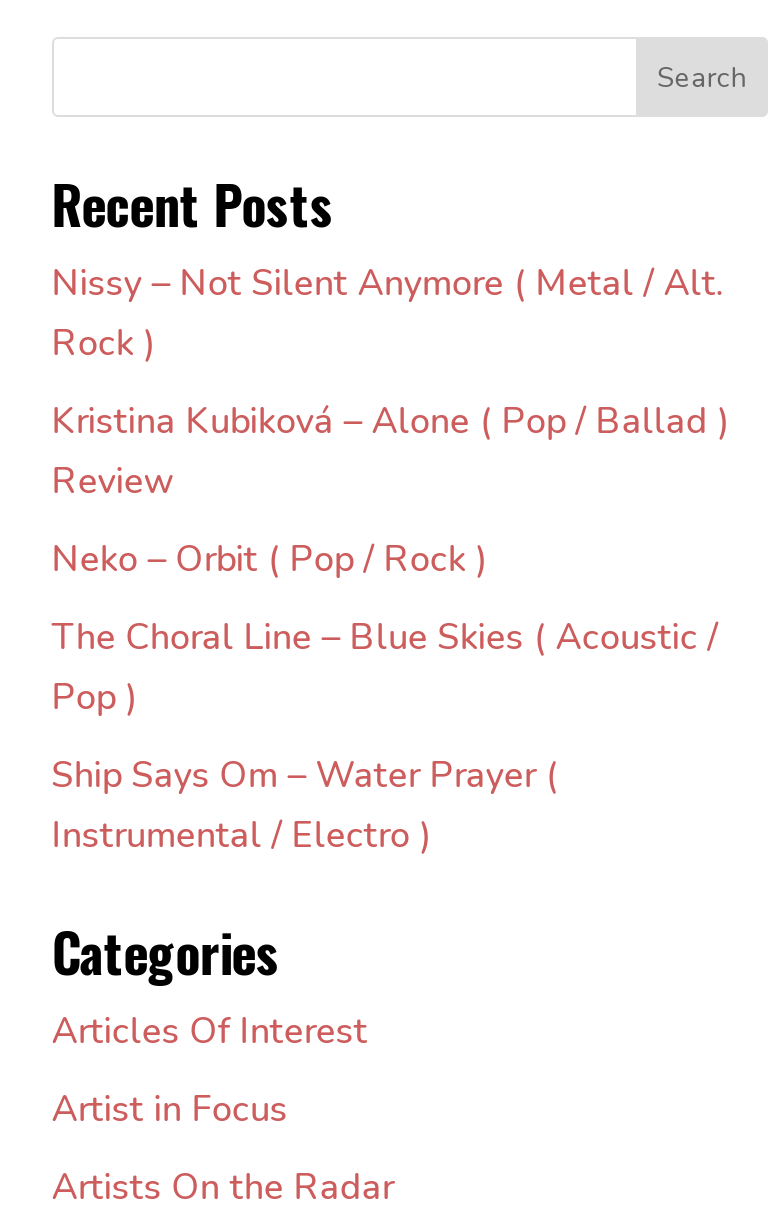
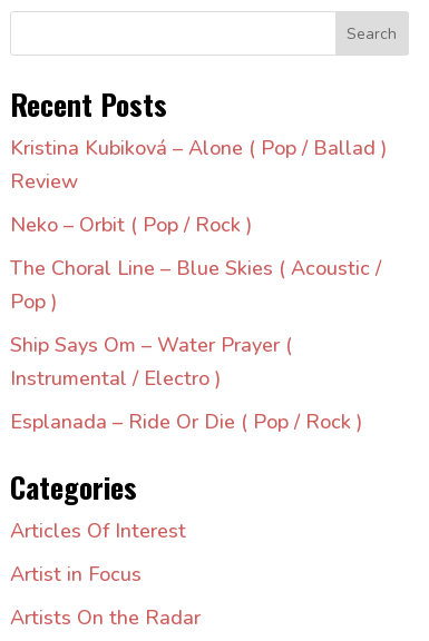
[52,259,724,367] Nissy – Not Silent Anymore ( Metal / Alt. | Rock ) -> none
moved [52,397,728,859] -> [10,135,386,392]: Kristina Kubiková – Alone ( Pop / Ballad ) | Review | Neko – Orbit ( Pop / Rock ) | The Choral Line – Blue Skies ( Acoustic / | Pop ) | Ship Says Om – Water Prayer ( | Instrumental / Electro )
none -> [10,409,362,435] Esplanada – Ride Or Die ( Pop / Rock )

